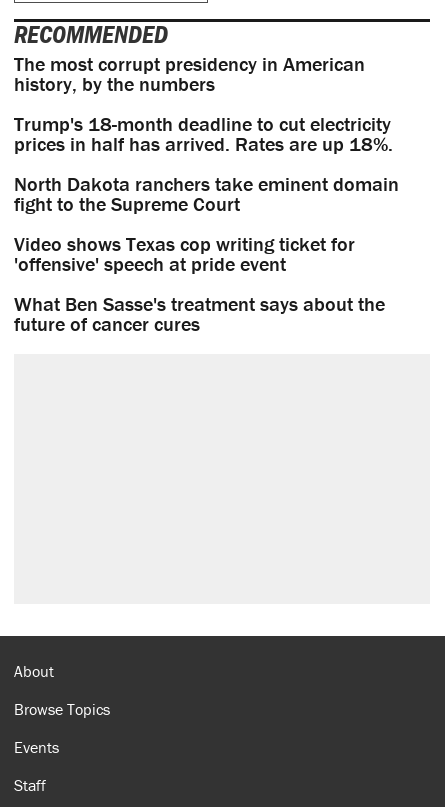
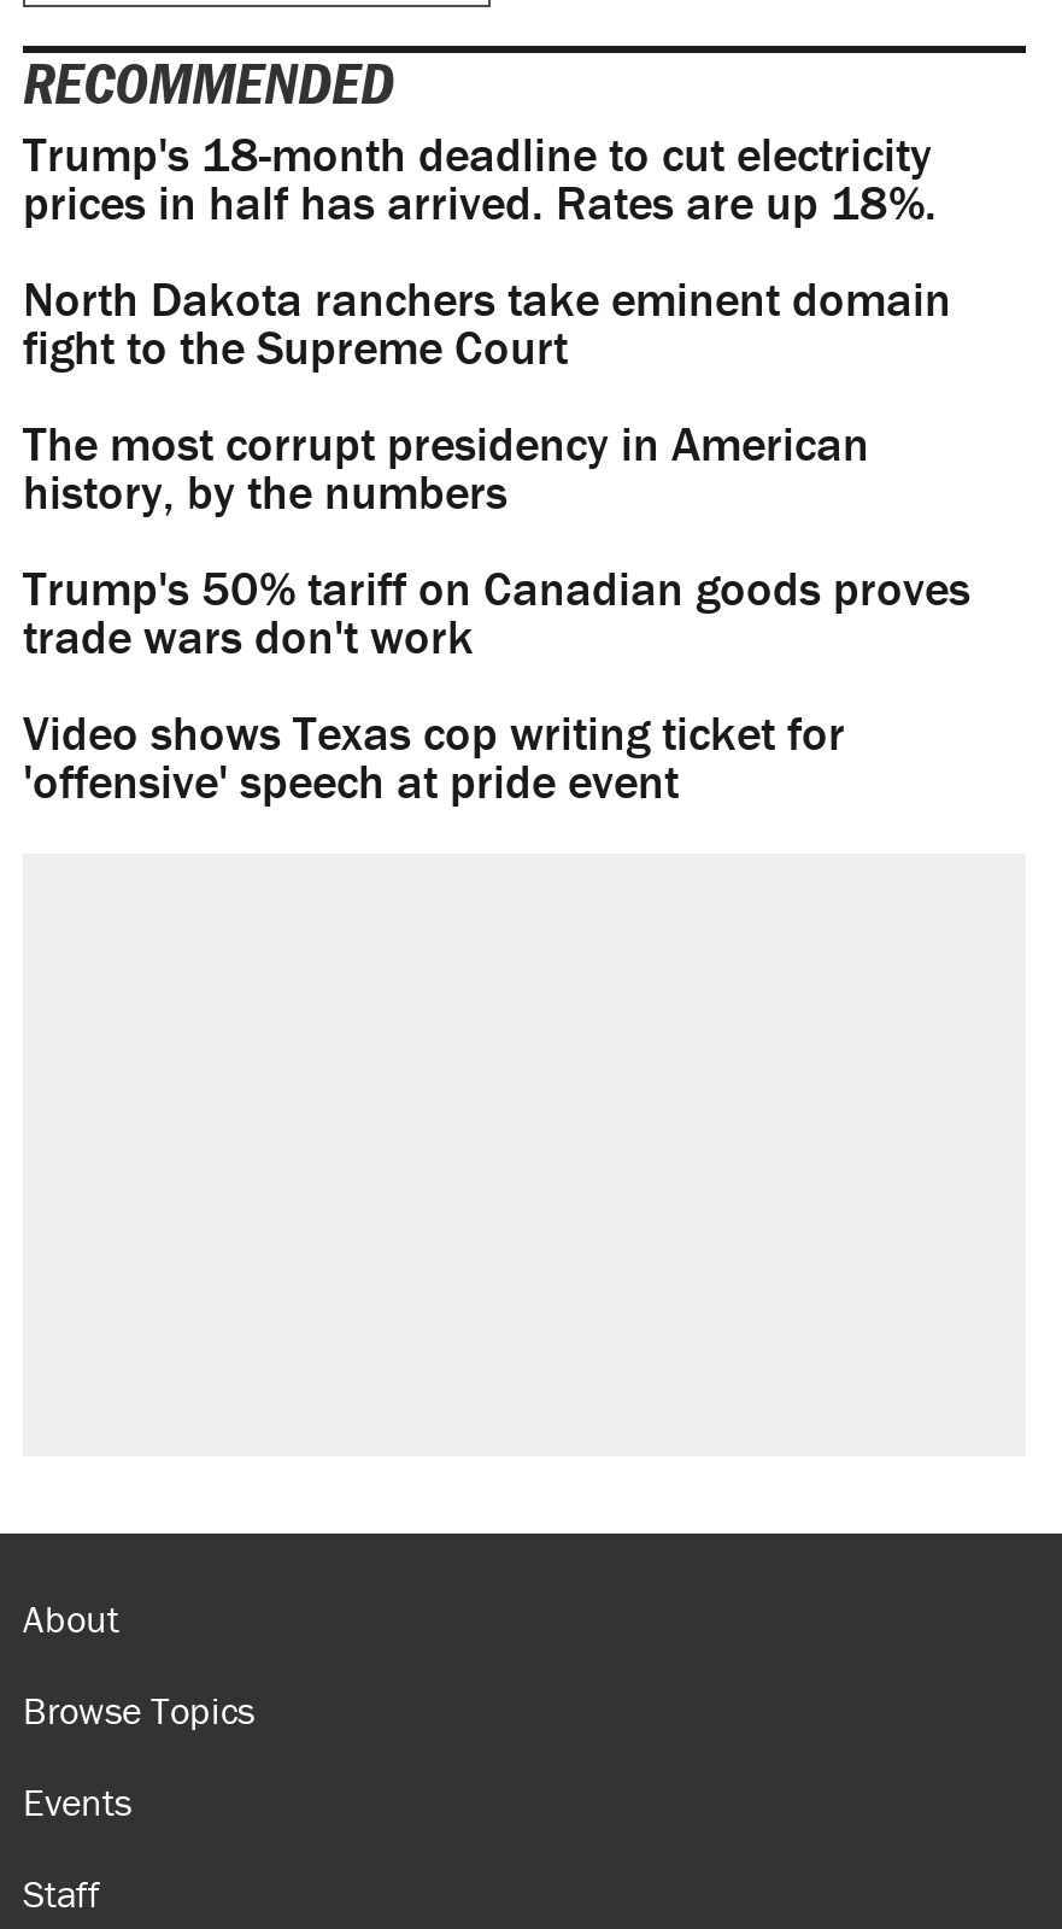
moved [14,51,365,96] -> [23,413,869,522]: The most corrupt presidency in American | history, by the numbers
moved [14,111,399,216] -> [23,124,951,377]: Trump's 18-month deadline to cut electricity | prices in half has arrived. Rates are up 18%. | North Dakota ranchers take eminent domain | fight to the Supreme Court
none -> [23,558,970,666] Trump's 50% tariff on Canadian goods proves | trade wars don't work
moved [14,231,355,276] -> [23,702,845,811]: Video shows Texas cop writing ticket for | 'offensive' speech at pride event
[14,291,385,336] What Ben Sasse's treatment says about the | future of cancer cures -> none

